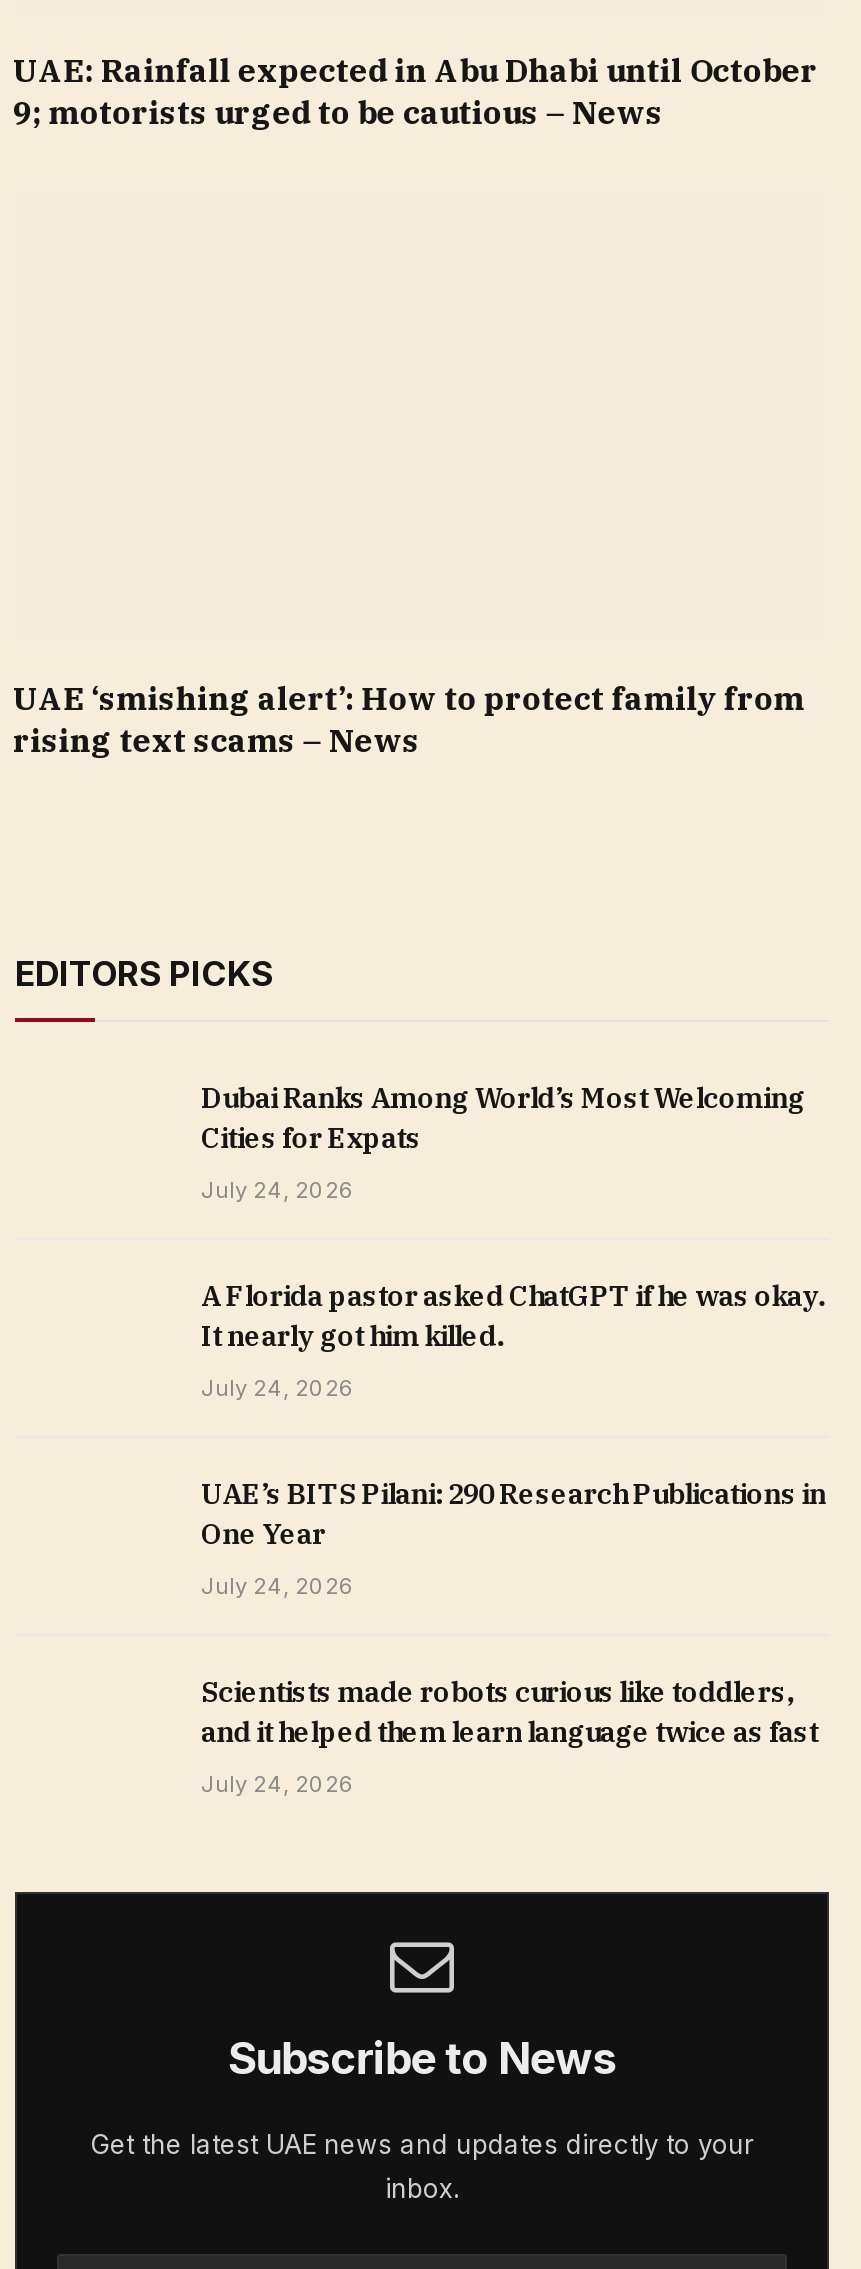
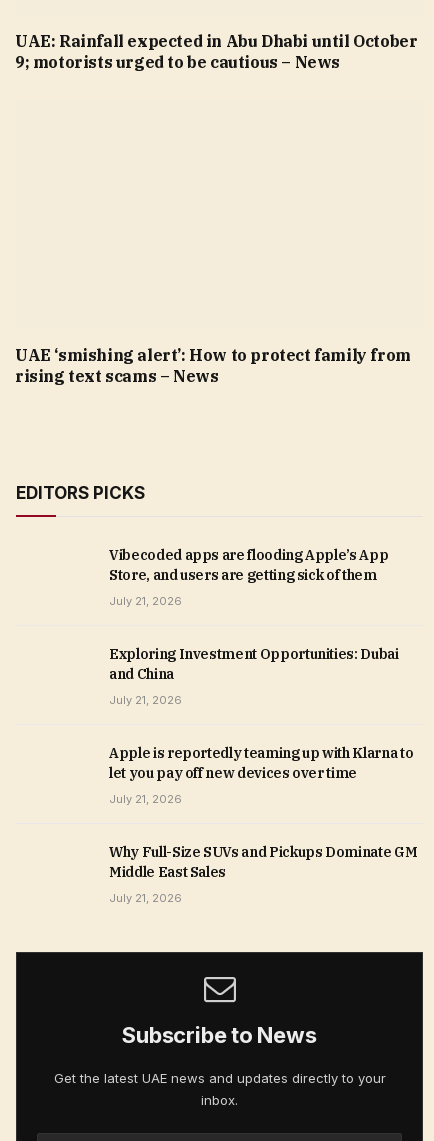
[201,1080,805,1156] Dubai Ranks Among World’s Most Welcoming | Cities for Expats -> [109,546,388,584] Vibecoded apps are flooding Apple’s App | Store, and users are getting sick of them
[201,1176,355,1204] July 24, 2026 -> [109,594,182,608] July 21, 2026
[201,1278,825,1354] A Florida pastor asked ChatGPT if he was okay. | It nearly got him killed. -> [109,645,399,683] Exploring Investment Opportunities: Dubai | and China
[201,1374,355,1402] July 24, 2026 -> [109,693,182,707] July 21, 2026
[201,1476,826,1552] UAE’s BITS Pilani: 290 Research Publications in | One Year -> [109,744,413,782] Apple is reportedly teaming up with Klarna to | let you pay off new devices over time
[201,1572,355,1600] July 24, 2026 -> [109,792,182,806] July 21, 2026
[201,1674,818,1750] Scientists made robots curious like toddlers, | and it helped them learn language twice as fast -> [109,843,417,881] Why Full-Size SUVs and Pickups Dominate GM | Middle East Sales
[201,1770,355,1798] July 24, 2026 -> [109,891,182,905] July 21, 2026

